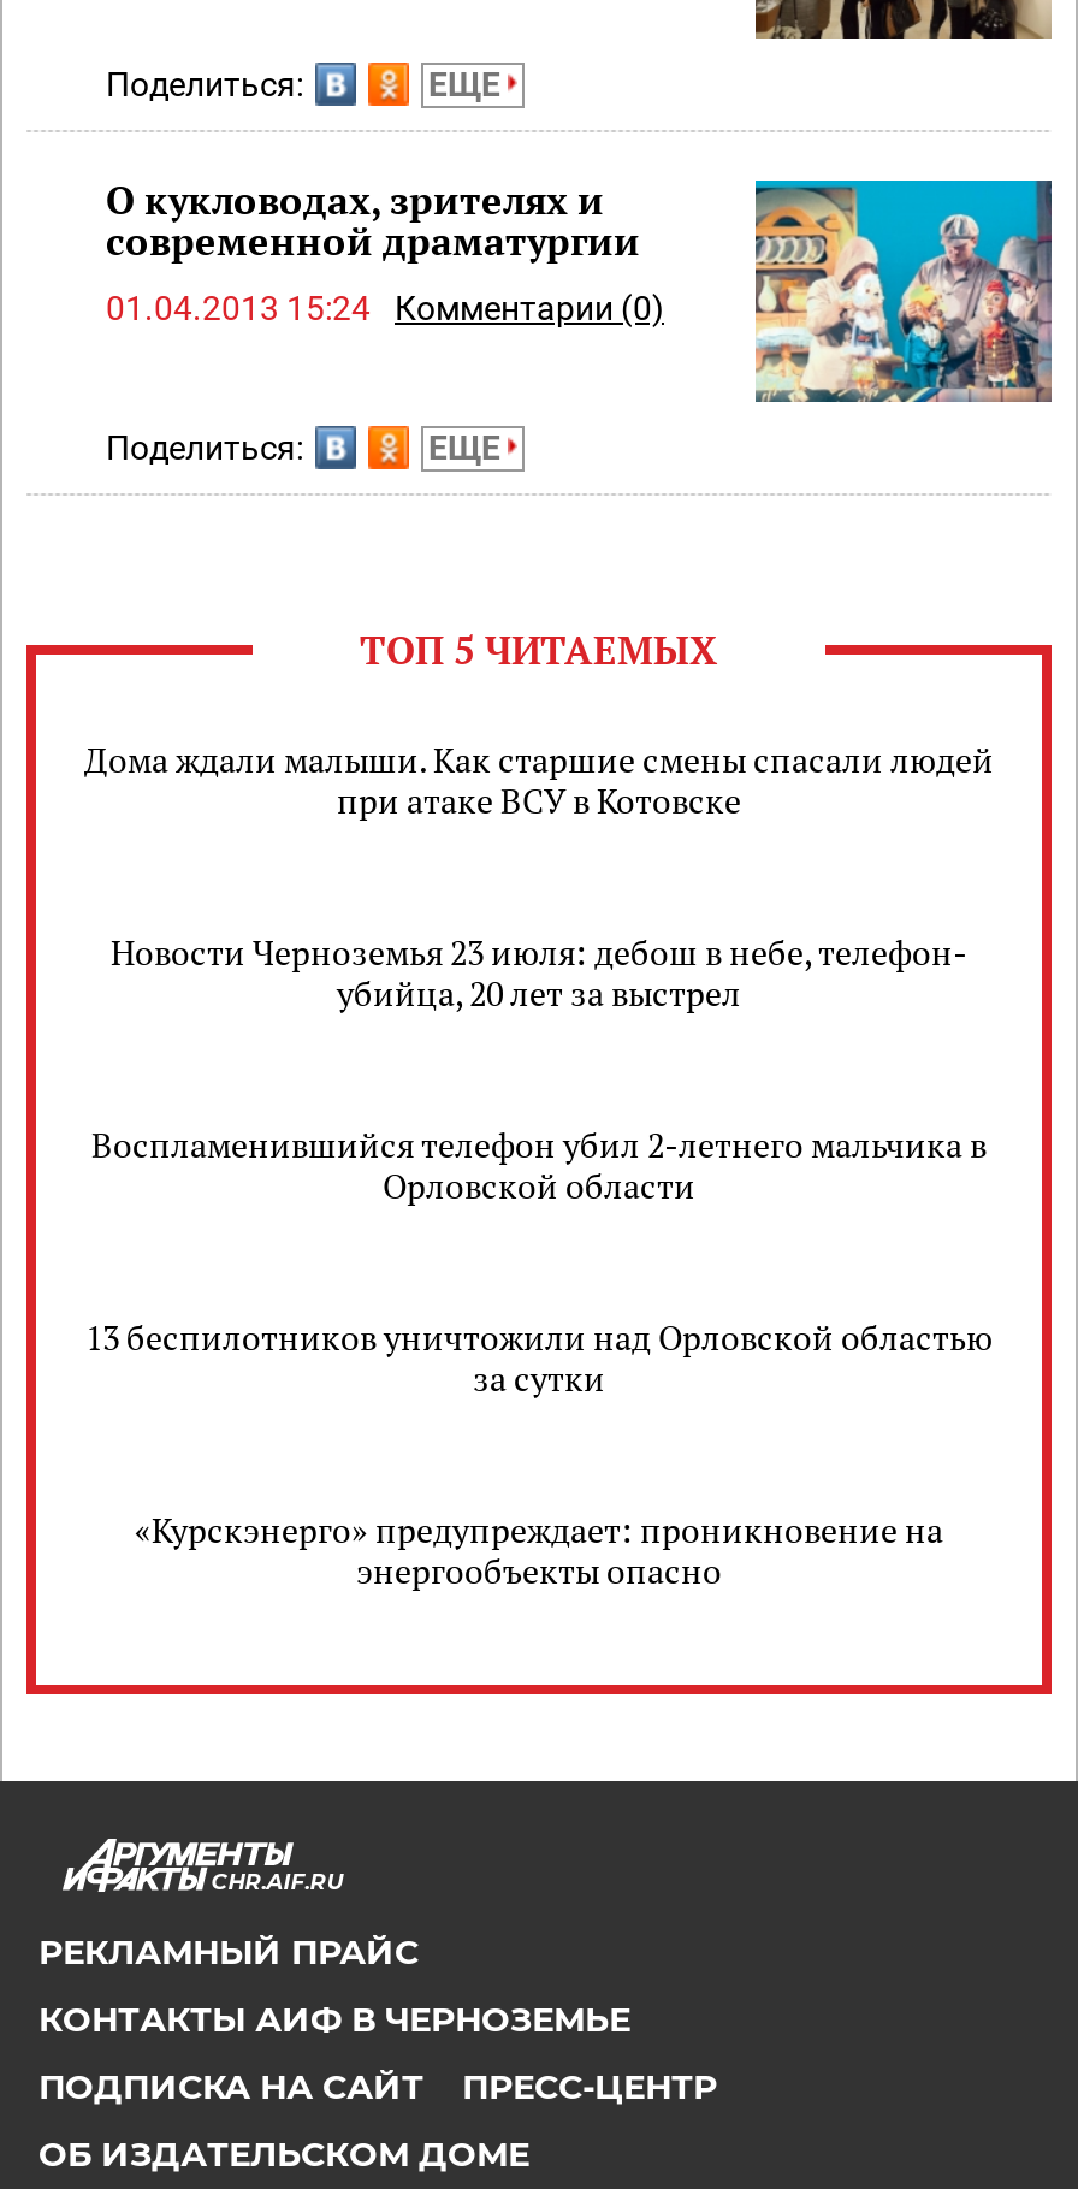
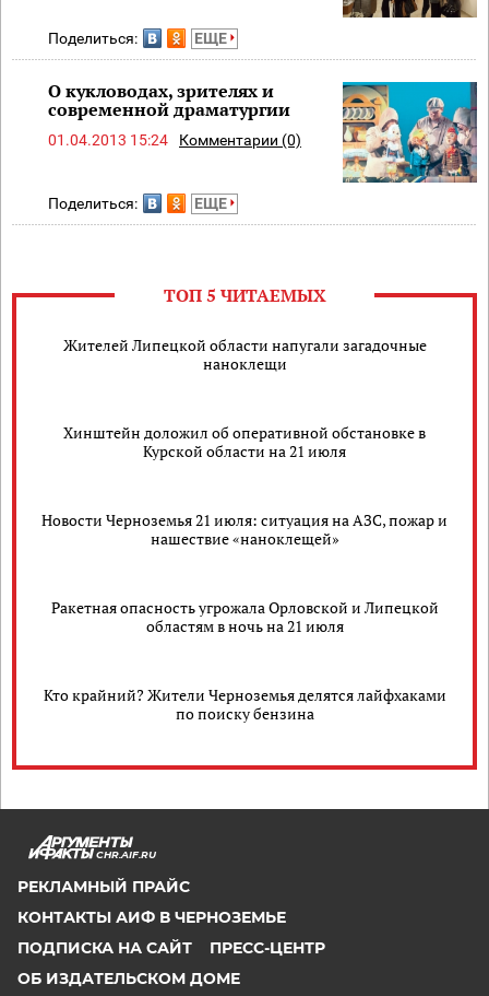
[84,737,994,824] Дома ждали малыши. Как старшие смены спасали людей | при атаке ВСУ в Котовске -> [63,335,426,374] Жителей Липецкой области напугали загадочные | наноклещи
[111,930,967,1016] Новости Черноземья 23 июля: дебош в небе, телефон- | убийца, 20 лет за выстрел -> [63,422,426,462] Хинштейн доложил об оперативной обстановке в | Курской области на 21 июля
[91,1122,987,1209] Воспламенившийся телефон убил 2-летнего мальчика в | Орловской области -> [41,510,448,549] Новости Черноземья 21 июля: ситуация на АЗС, пожар и | нашествие «наноклещей»
[85,1315,993,1401] 13 беспилотников уничтожили над Орловской областью | за сутки -> [51,597,438,637] Ракетная опасность угрожала Орловской и Липецкой | областям в ночь на 21 июля
[135,1507,943,1594] «Курскэнерго» предупреждает: проникновение на | энергообъекты опасно -> [43,685,446,724] Кто крайний? Жители Черноземья делятся лайфхаками | по поиску бензина

